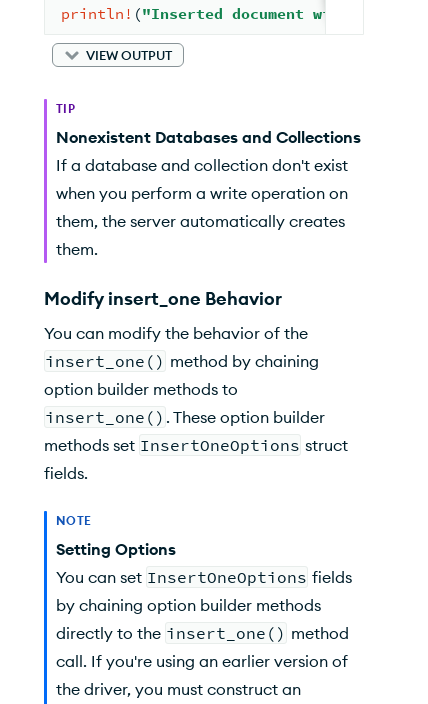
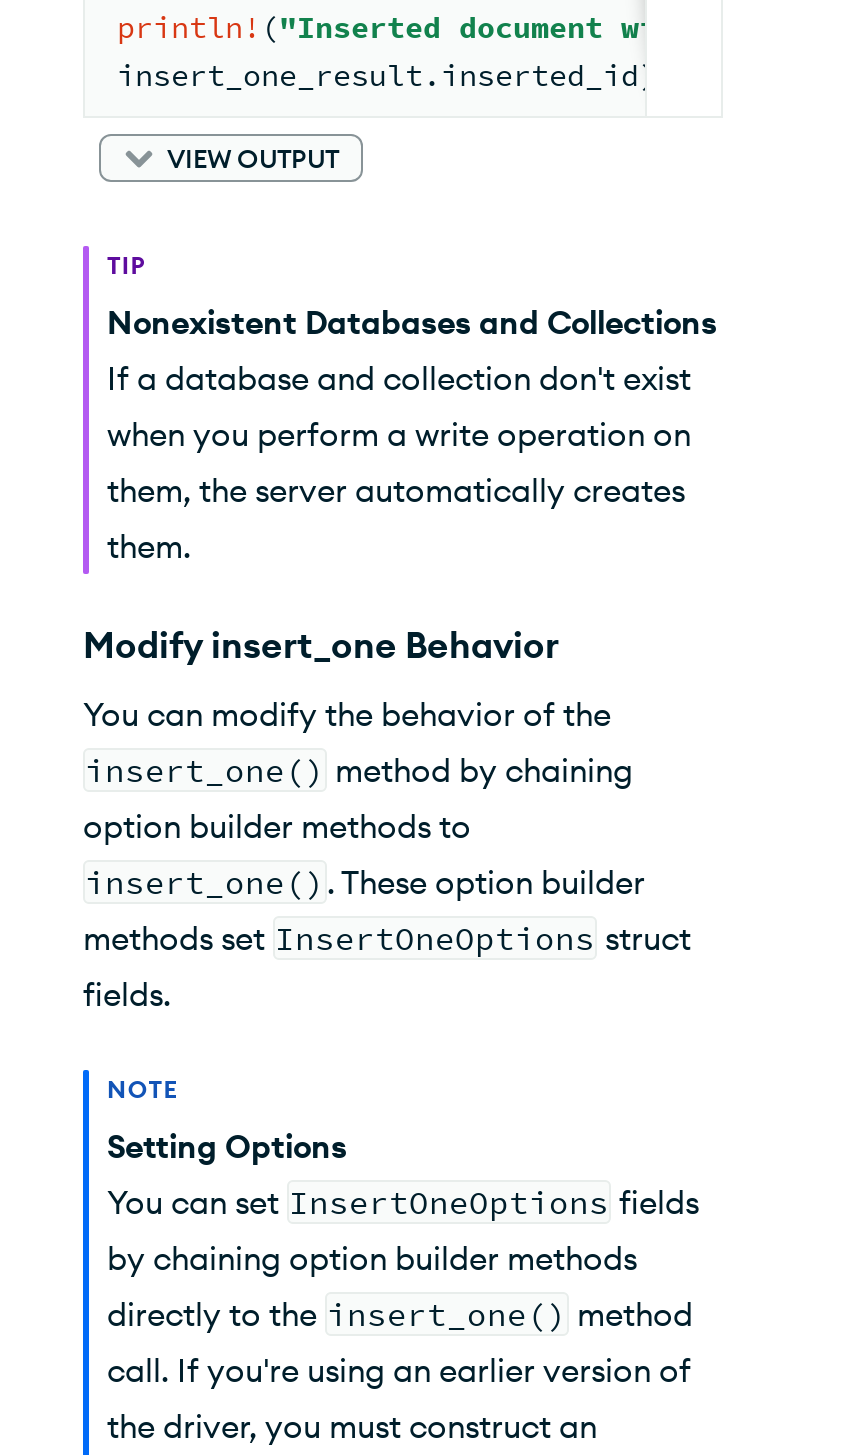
none -> [117,56,675,94] insert_one_result.inserted_id);

